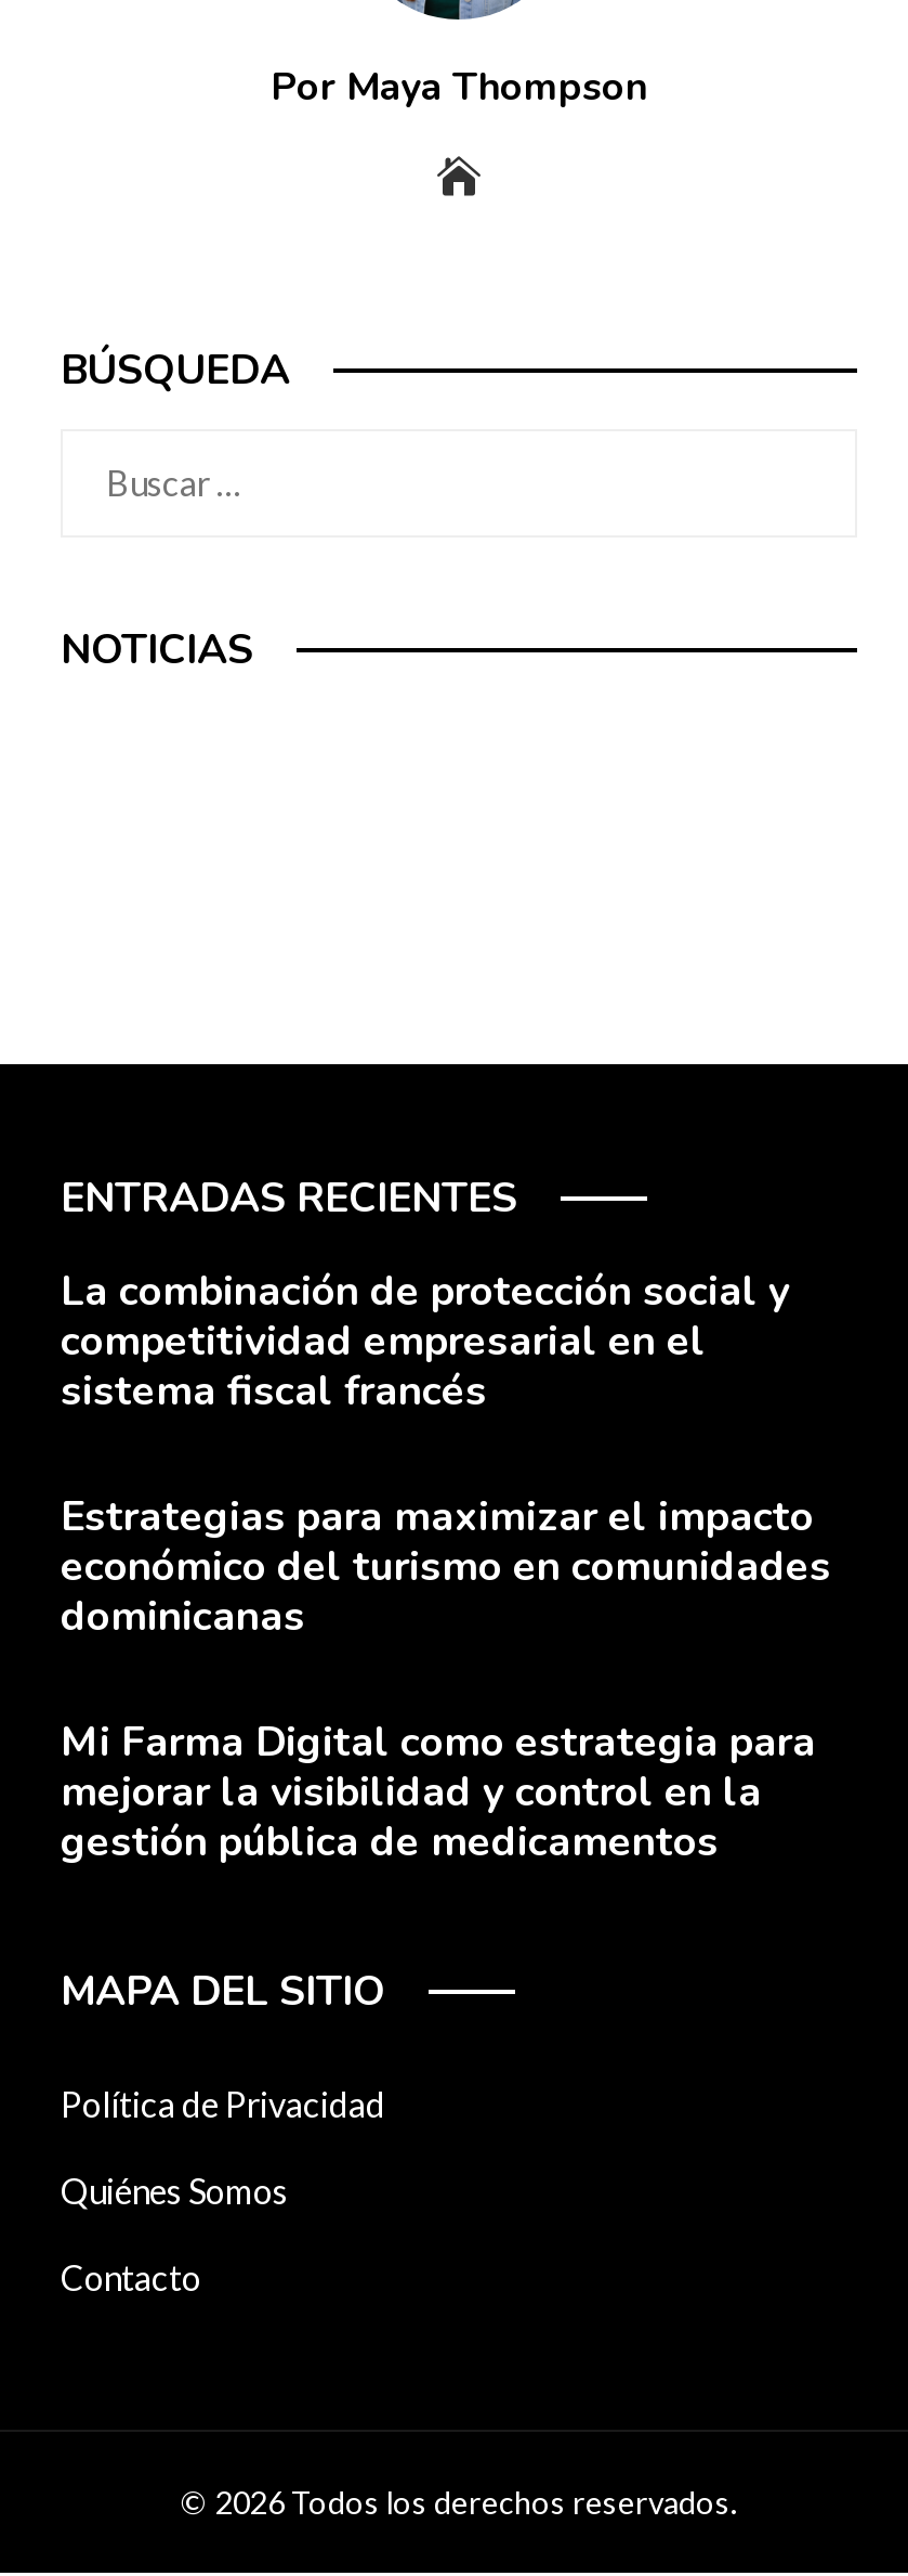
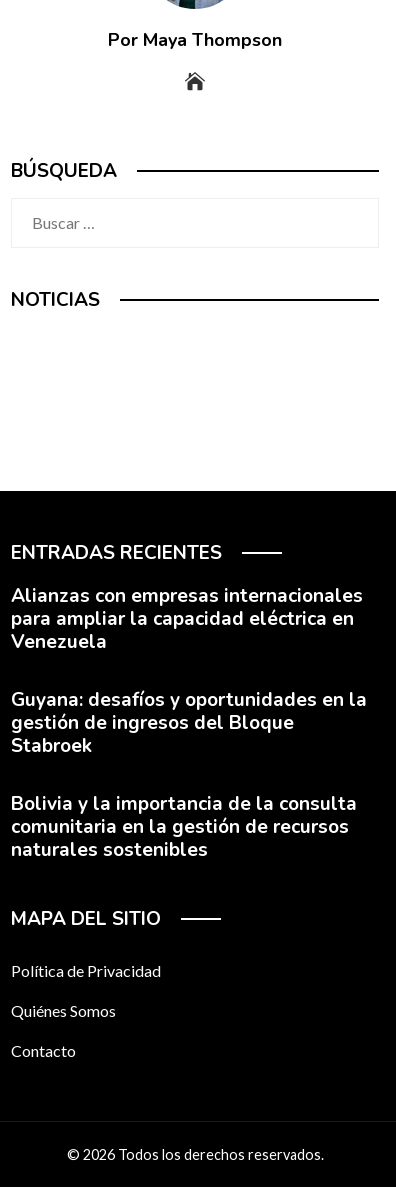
[61,1263,790,1419] La combinación de protección social y | competitividad empresarial en el | sistema fiscal francés -> [11,583,363,655] Alianzas con empresas internacionales | para ampliar la capacidad eléctrica en | Venezuela
[61,1488,831,1644] Estrategias para maximizar el impacto | económico del turismo en comunidades | dominicanas -> [11,687,367,759] Guyana: desafíos y oportunidades en la | gestión de ingresos del Bloque | Stabroek
[61,1714,816,1870] Mi Farma Digital como estrategia para | mejorar la visibilidad y control en la | gestión pública de medicamentos -> [11,791,357,863] Bolivia y la importancia de la consulta | comunitaria en la gestión de recursos | naturales sostenibles

